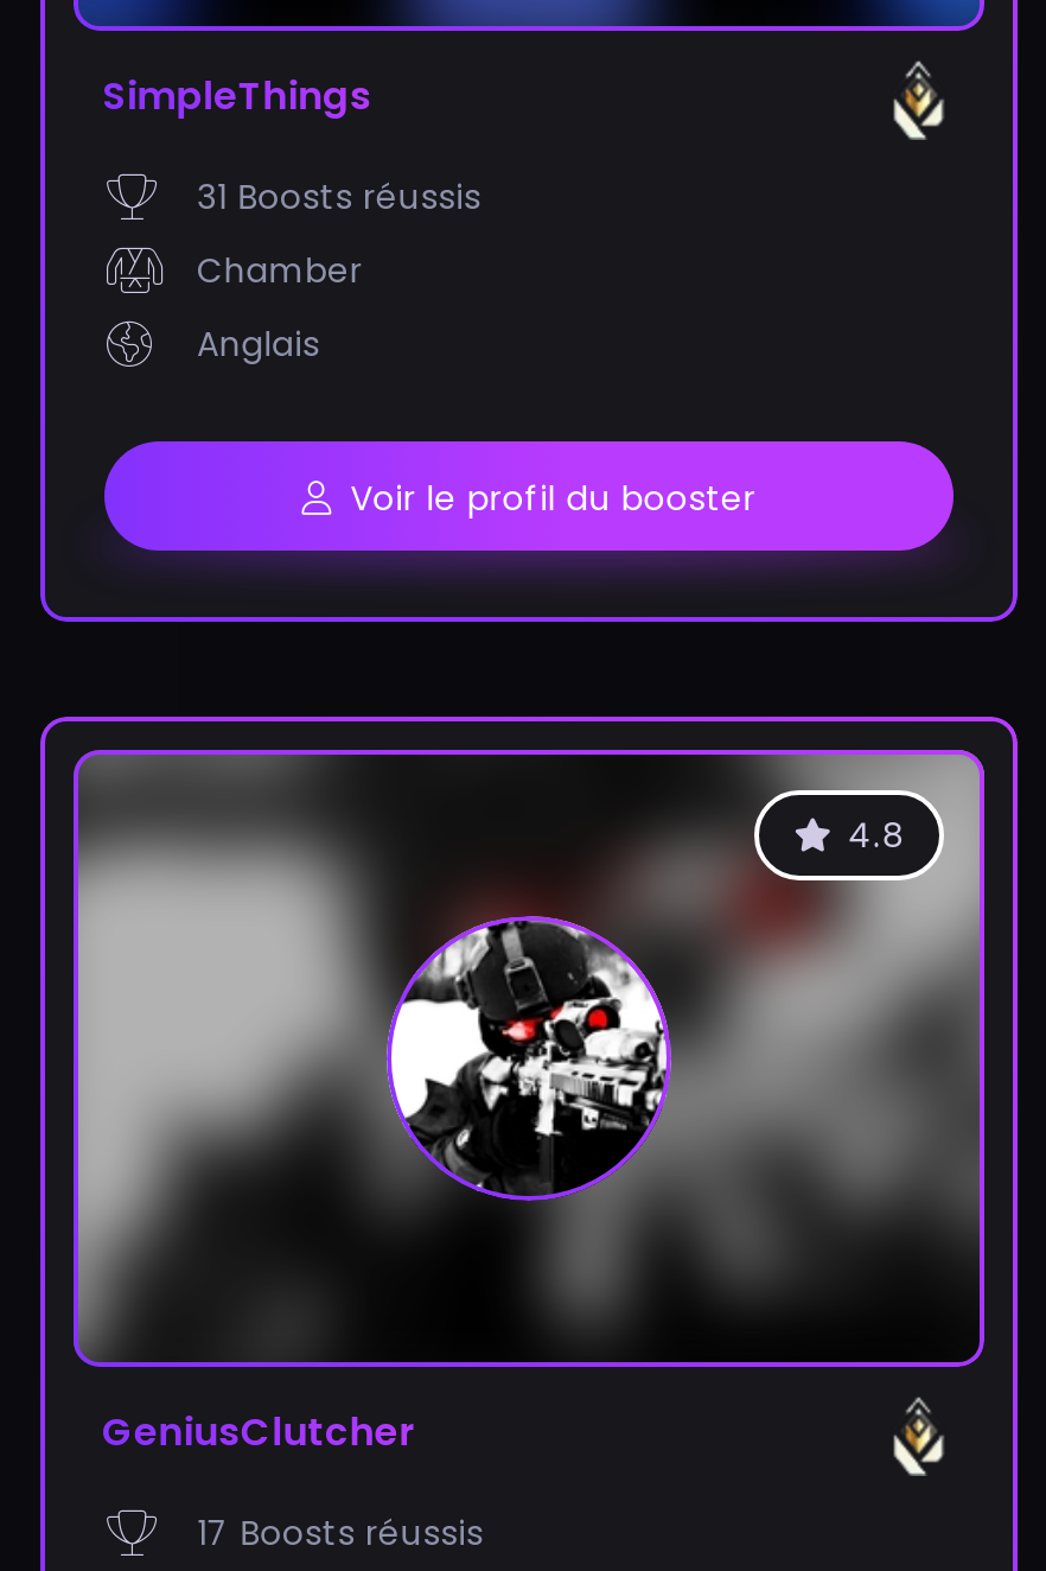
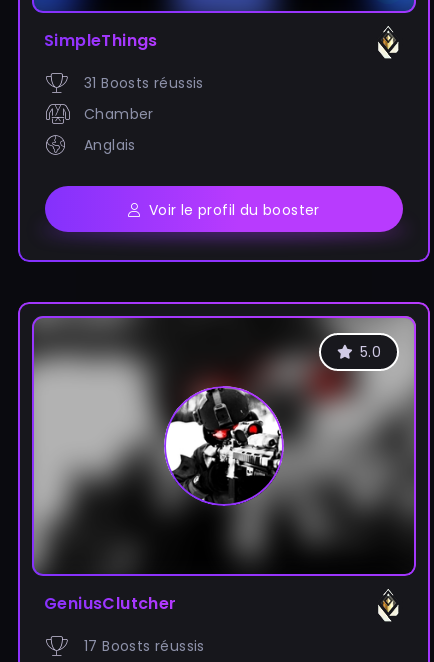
[849,810,904,858] 4.8 -> [360,341,381,361] 5.0

